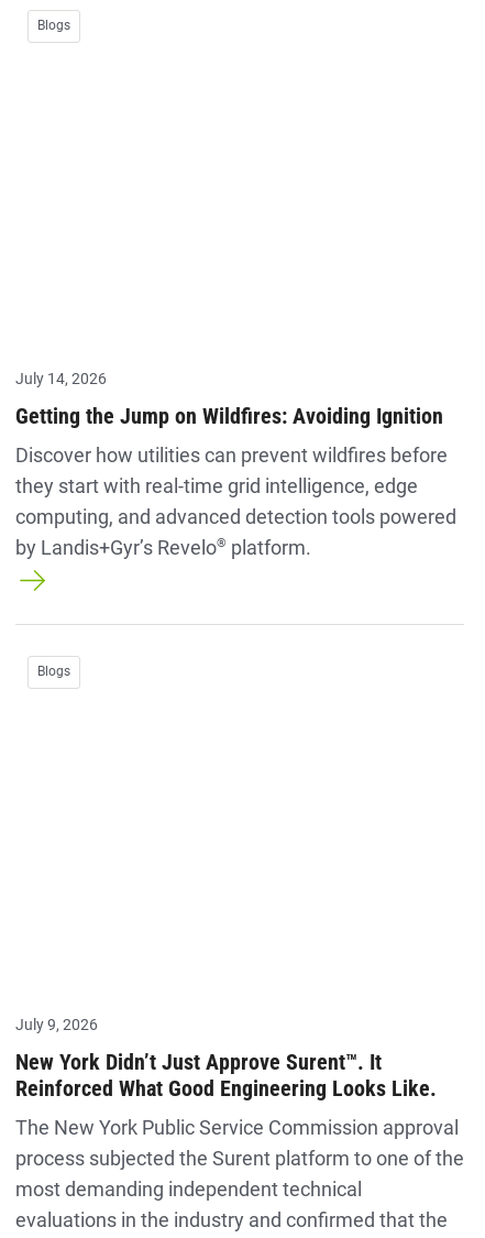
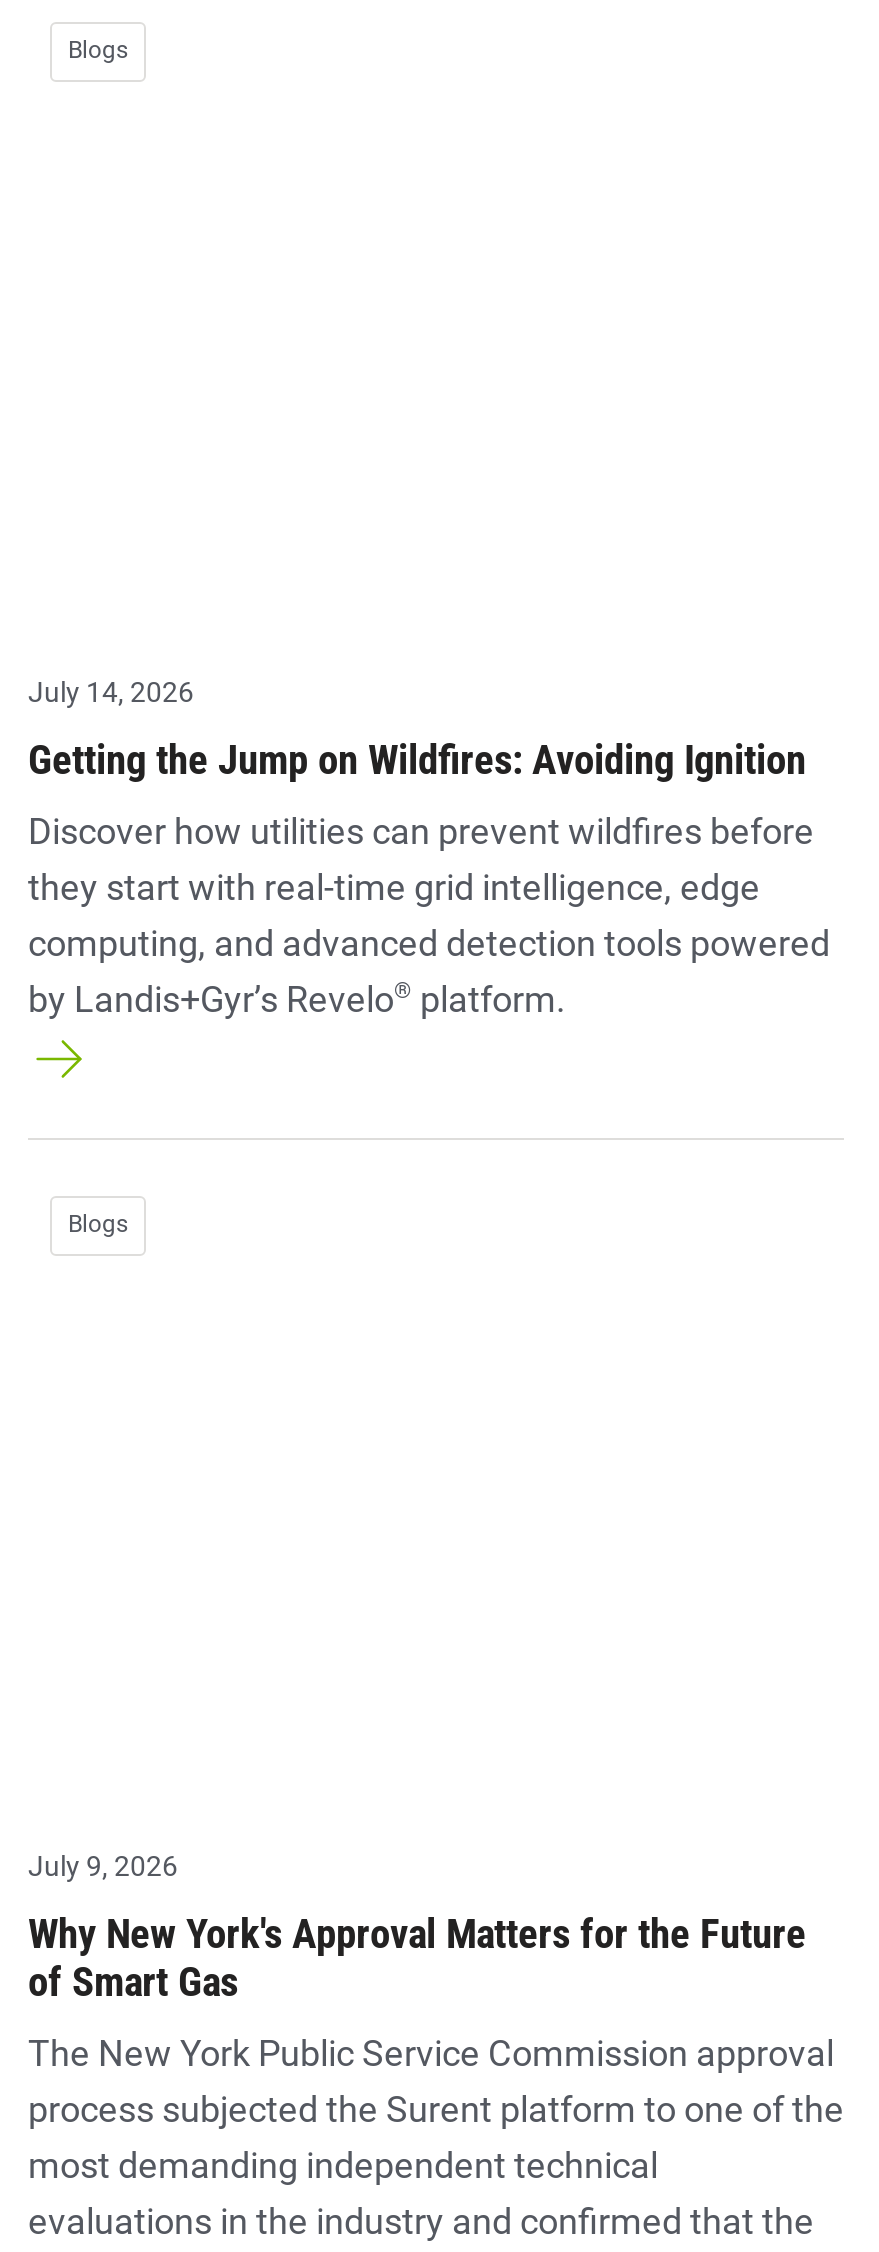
[15,1049,437,1102] New York Didn’t Just Approve Surent™. It | Reinforced What Good Engineering Looks Like. -> [28,1911,806,2007] Why New York's Approval Matters for the Future | of Smart Gas

